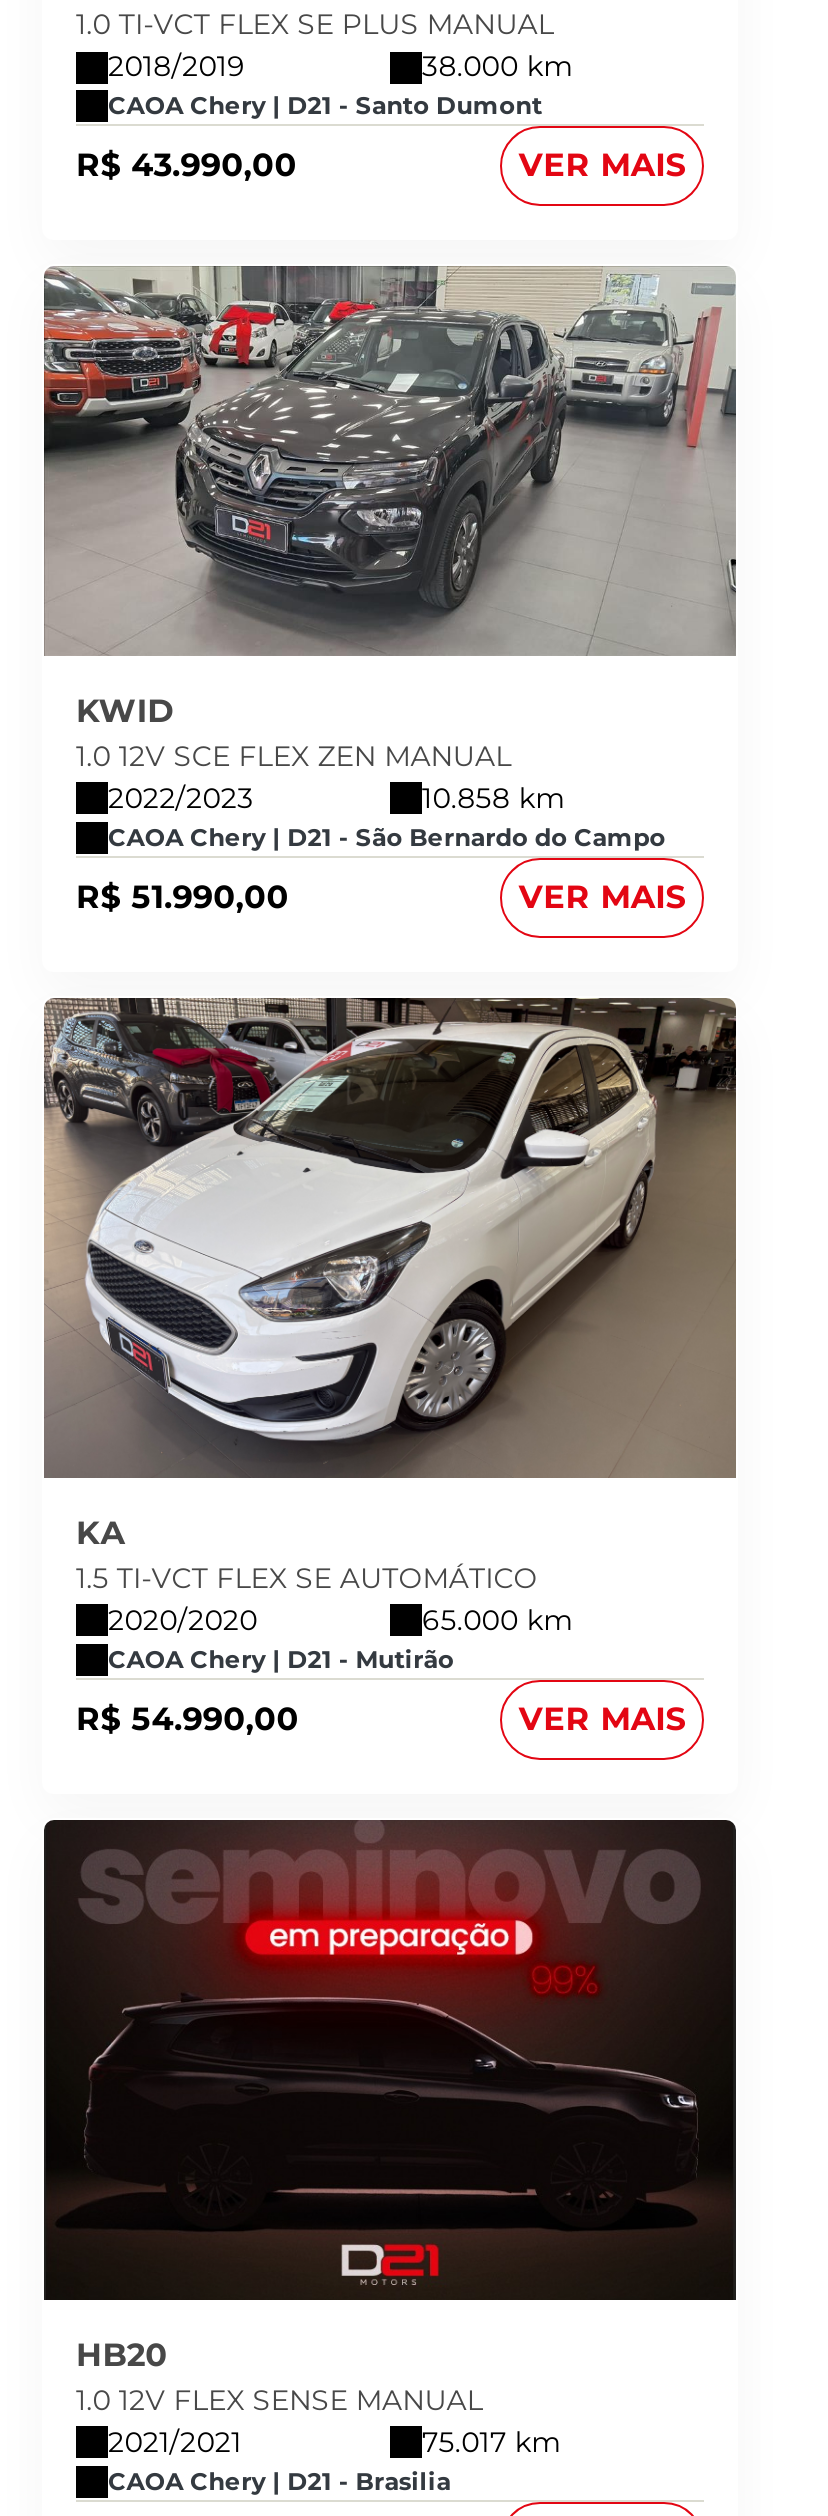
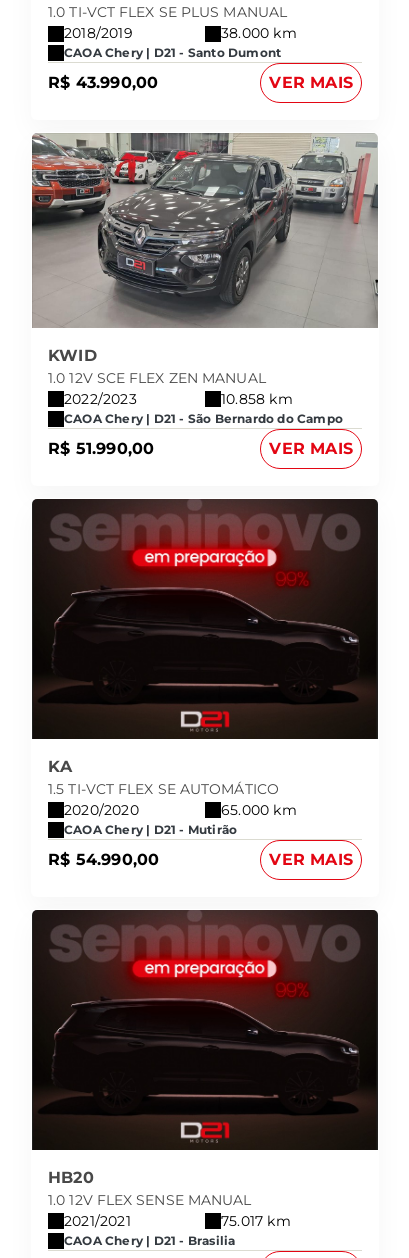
[44,998,738,1480] [image] -> [32,499,379,740] [image]

